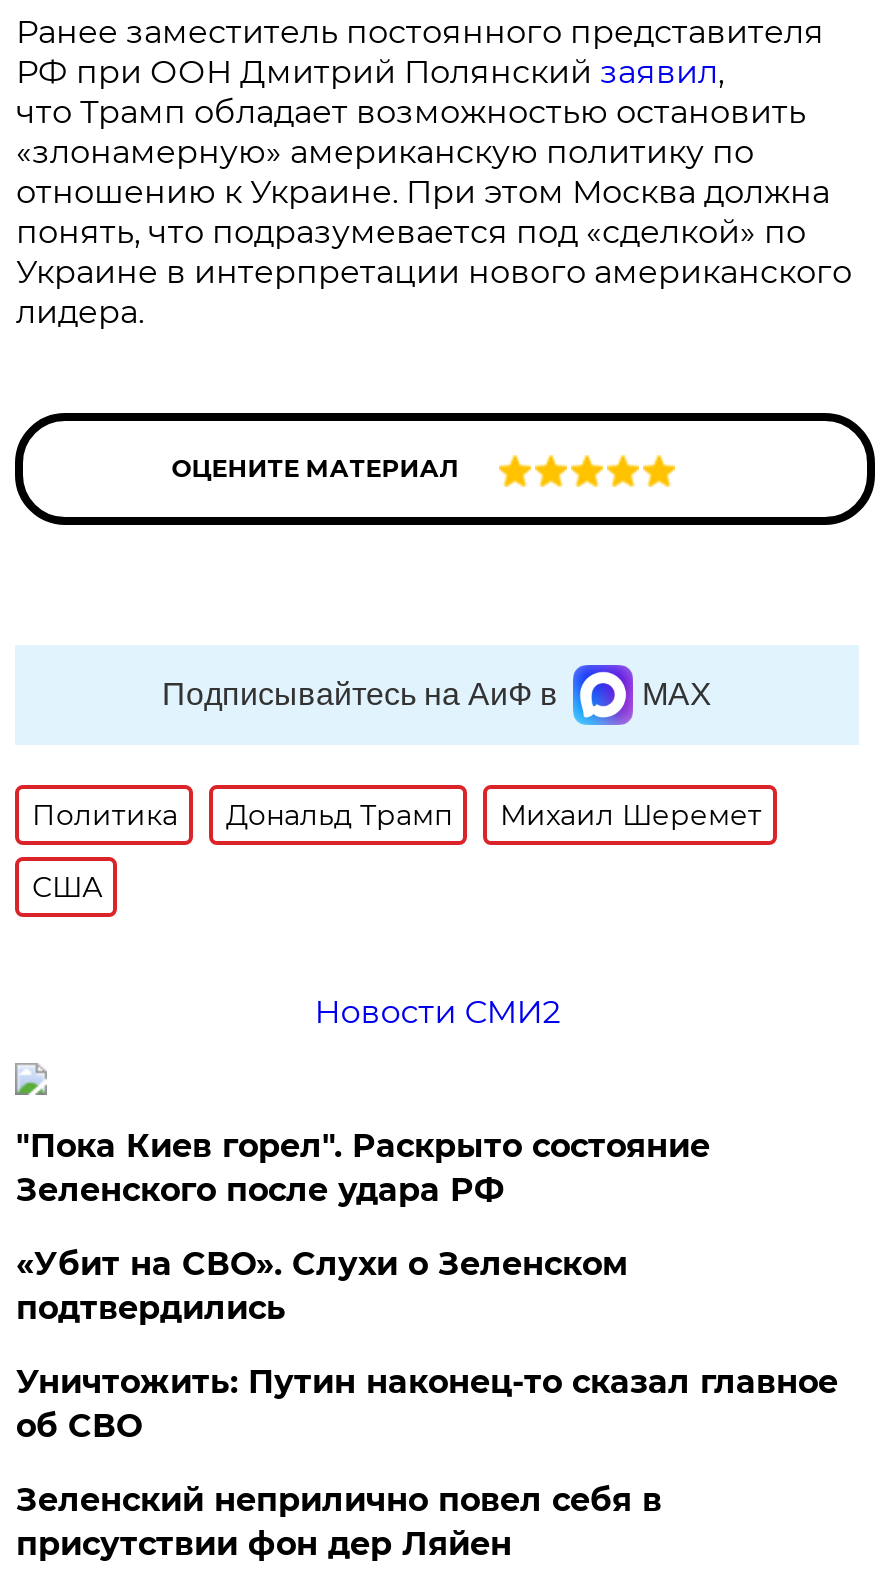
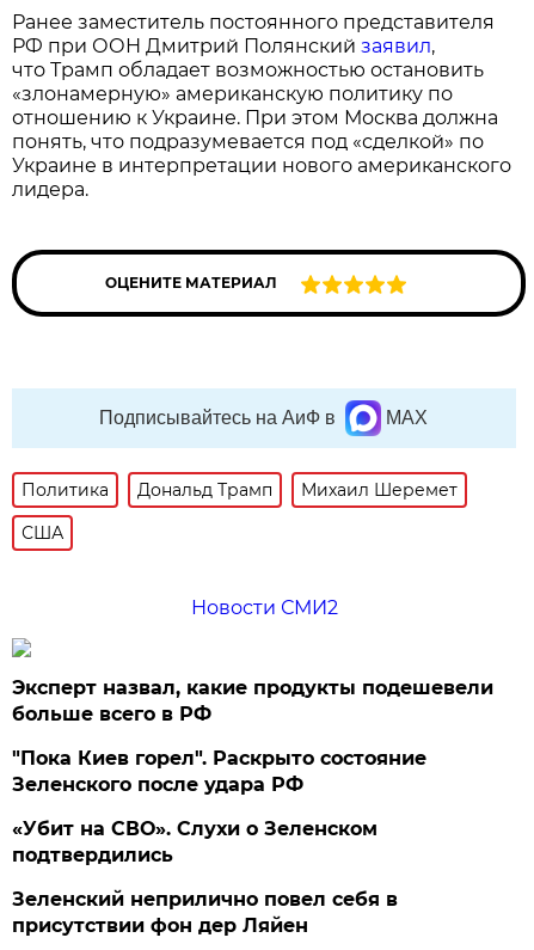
none -> [12,676,494,725] Эксперт назвал, какие продукты подешевели | больше всего в РФ
moved [16,1127,710,1327] -> [12,747,427,866]: "Пока Киев горел". Раскрыто состояние | Зеленского после удара РФ | «Убит на СВО». Слухи о Зеленском | подтвердились
[16,1363,838,1445] Уничтожить: Путин наконец-то сказал главное | об СВО -> none

